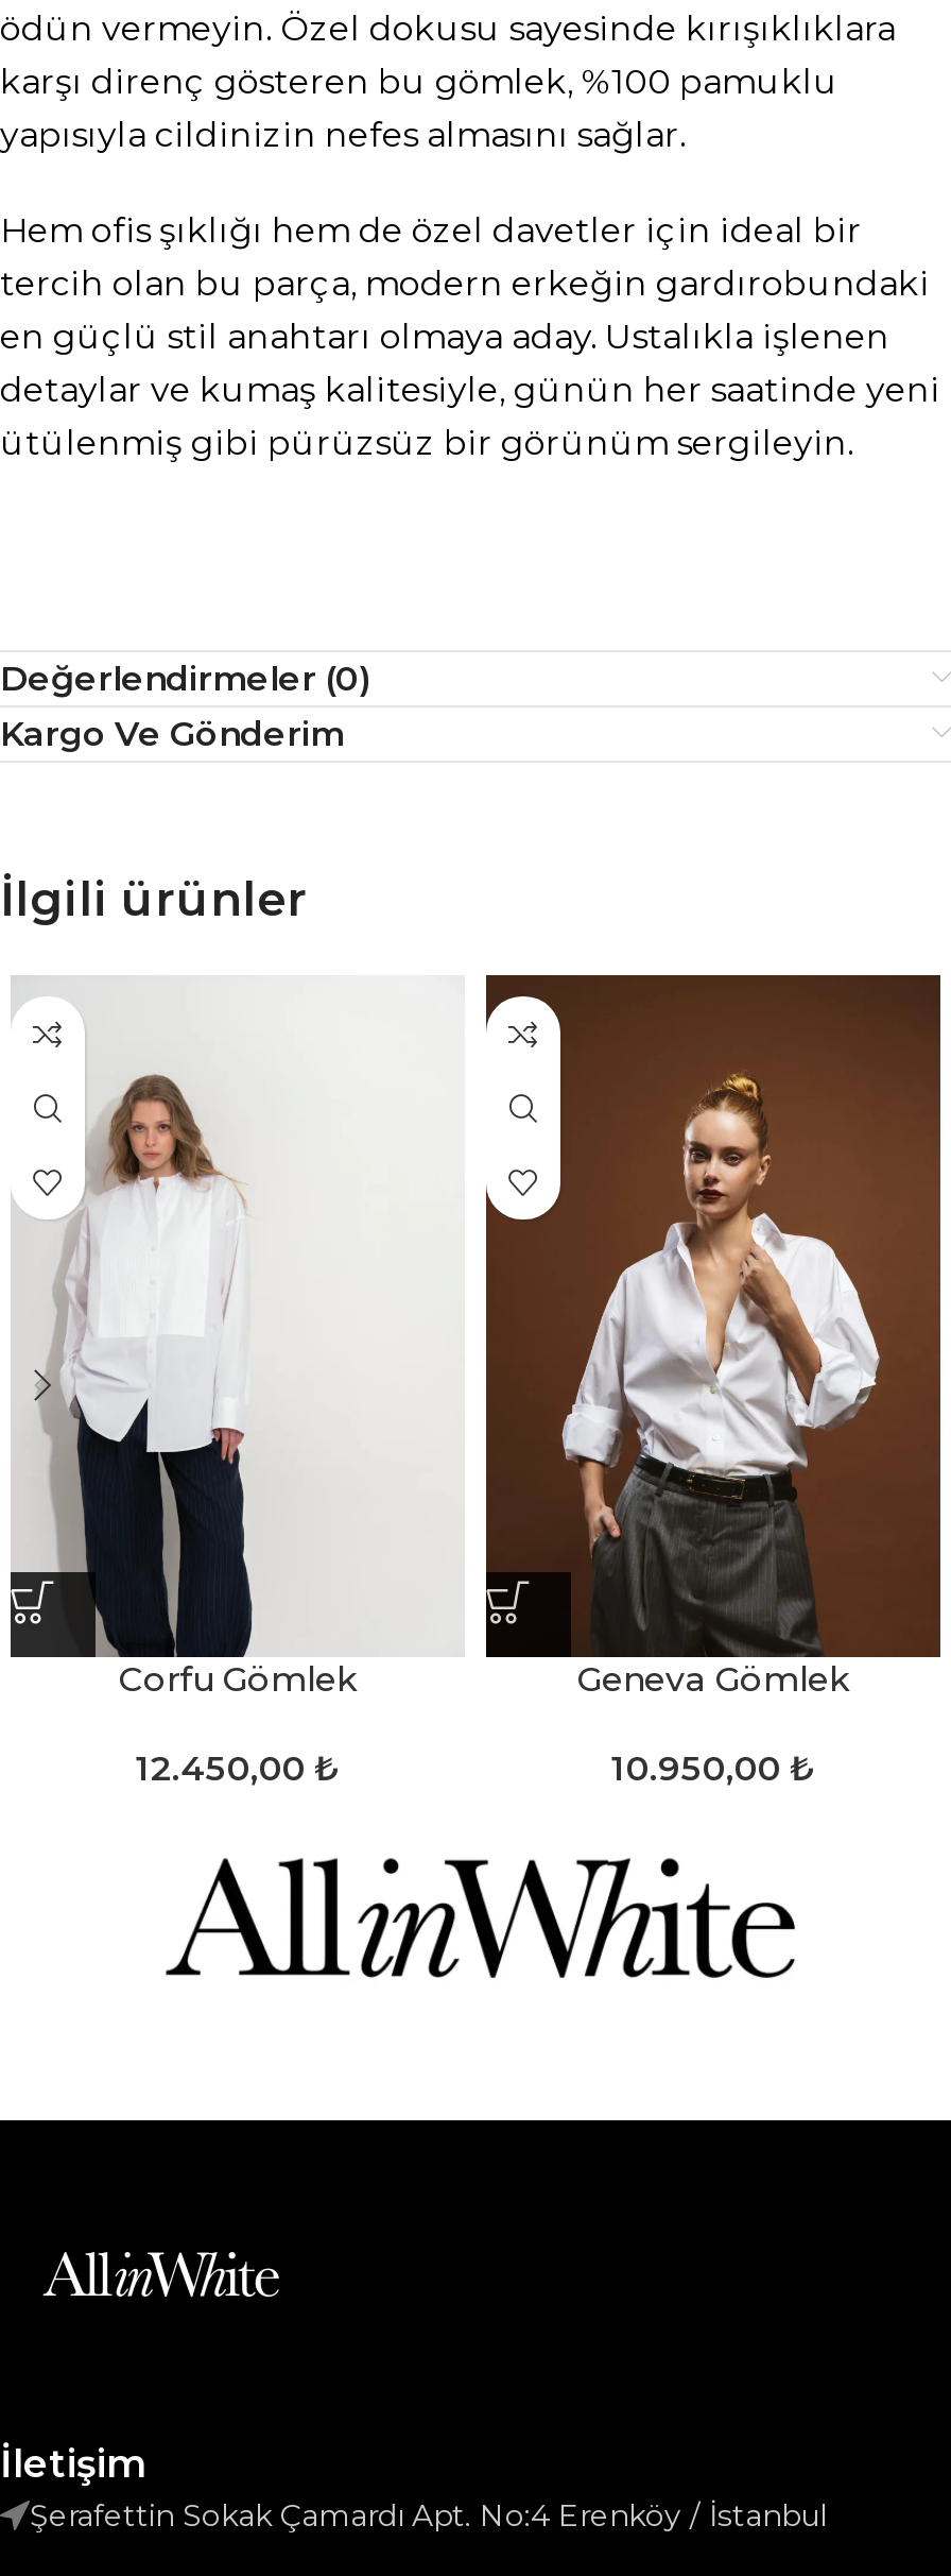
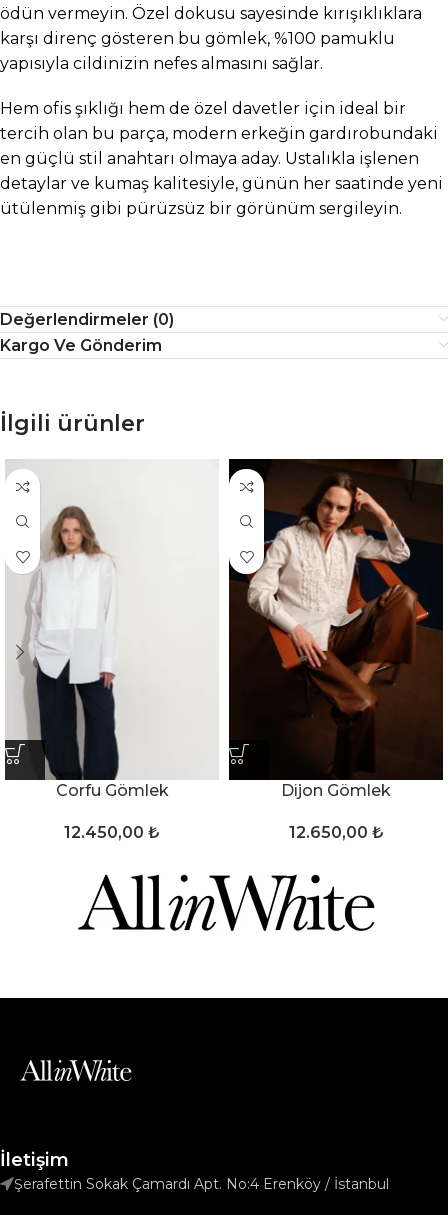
[486,975,940,1699] [image] | Geneva Gömlek -> [229,459,443,800] [image] | Dijon Gömlek
[611,1748,815,1788] 10.950,00 ₺ -> [288,823,383,842] 12.650,00 ₺

